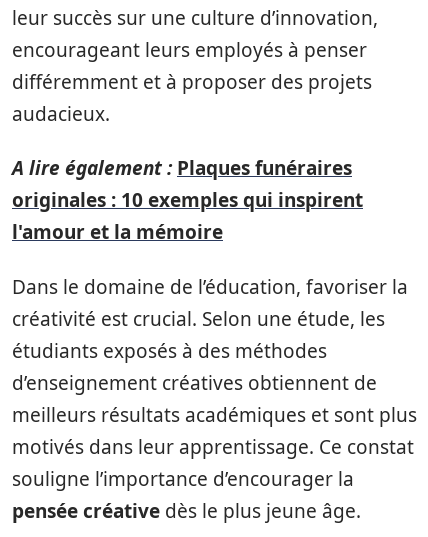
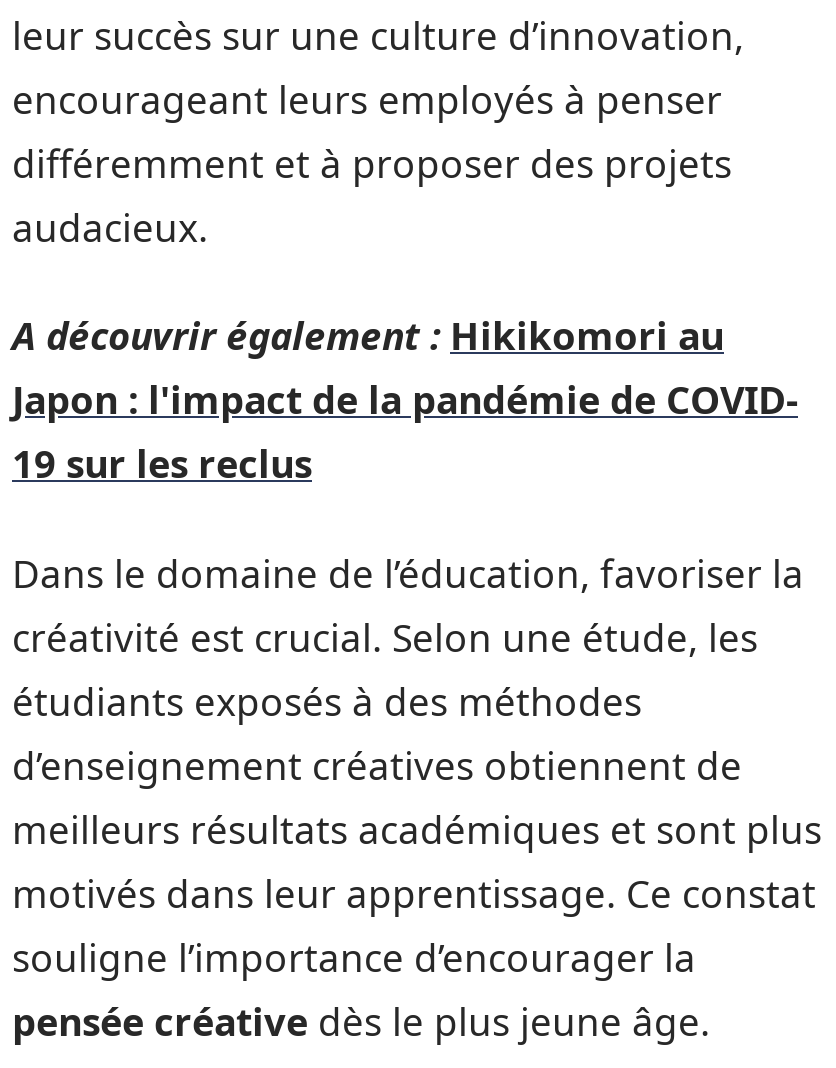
[12,155,363,245] A lire également : Plaques funéraires | originales : 10 exemples qui inspirent | l'amour et la mémoire -> [12,310,798,490] A découvrir également : Hikikomori au | Japon : l'impact de la pandémie de COVID- | 19 sur les reclus

